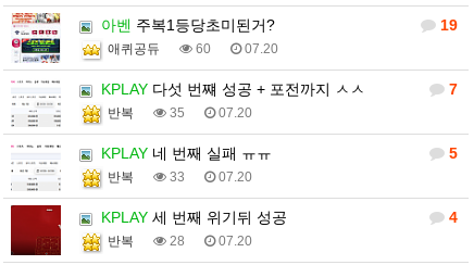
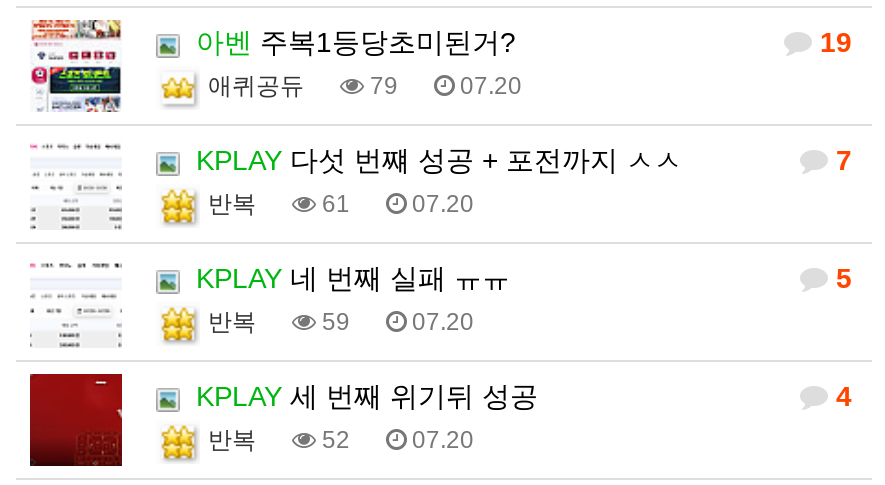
[192,42,278,57] 60 07.20 -> [364,73,522,101] 79 07.20
[166,106,252,121] 35 07.20 -> [316,191,474,219] 61 07.20
[166,170,252,185] 33 07.20 -> [316,309,474,337] 59 07.20
[166,234,252,249] 28 07.20 -> [316,427,474,455] 52 07.20

